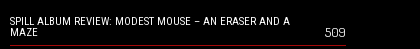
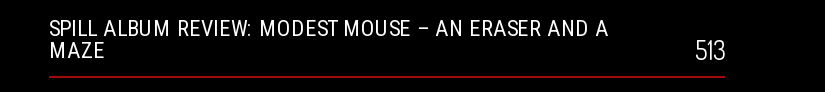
[325,24,346,40] 509 -> [695,33,725,65] 513

